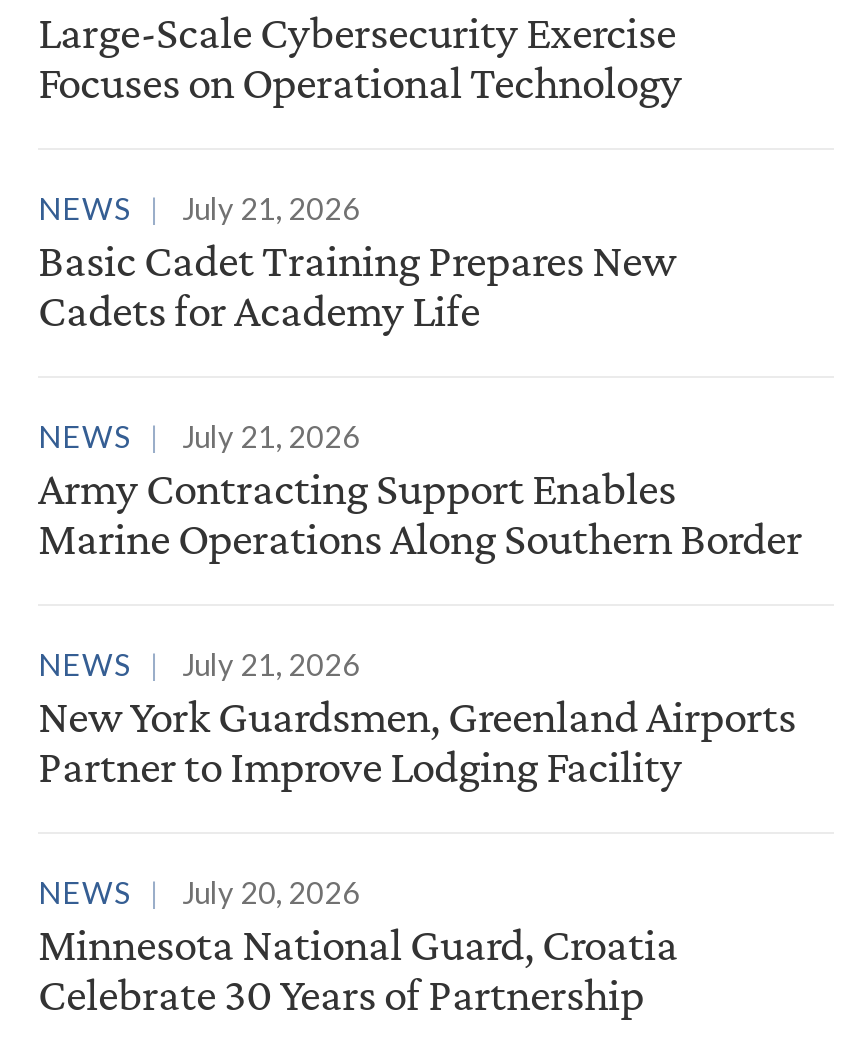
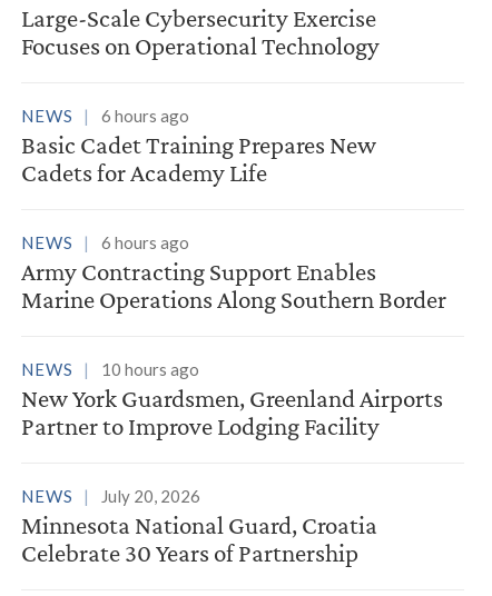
[38,190,360,226] NEWS July 21, 2026 -> [21,106,189,126] NEWS 6 hours ago
[38,418,360,454] NEWS July 21, 2026 -> [21,233,189,253] NEWS 6 hours ago
[38,646,360,682] NEWS July 21, 2026 -> [21,359,199,379] NEWS 10 hours ago

